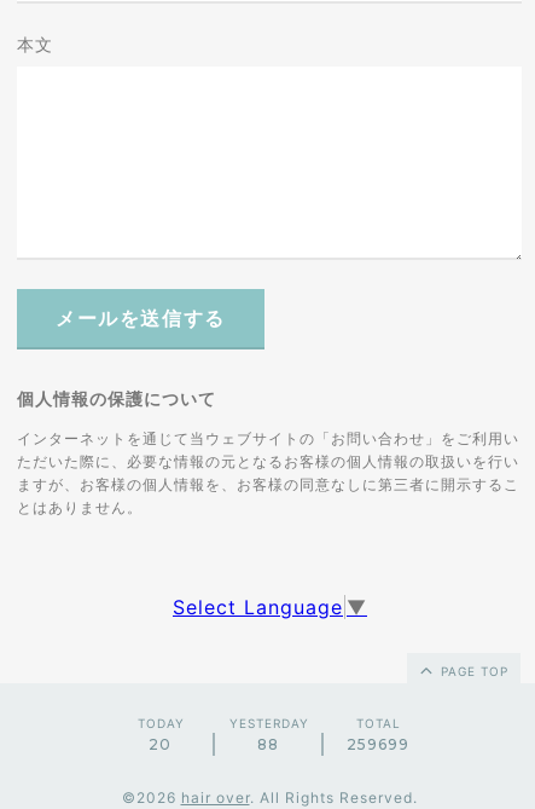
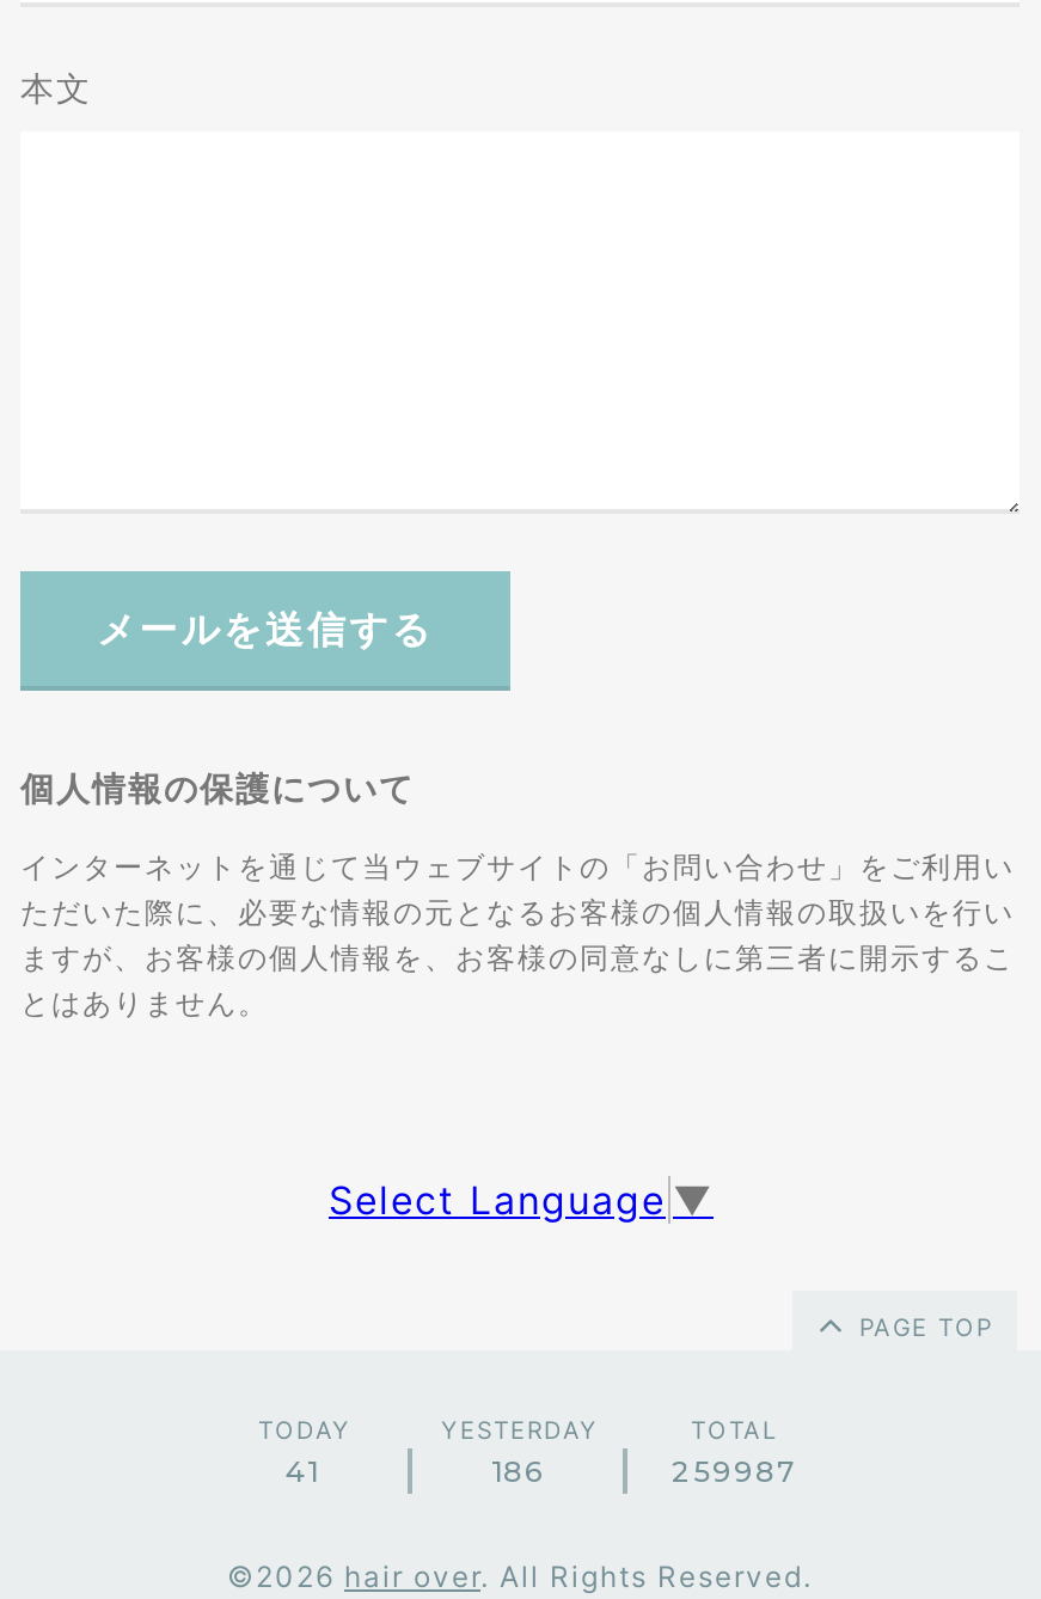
[148,735,171,753] 20 -> [286,1452,319,1488] 41
[257,735,279,753] 88 -> [491,1452,544,1488] 186
[347,735,409,753] 259699 -> [672,1452,798,1488] 259987

